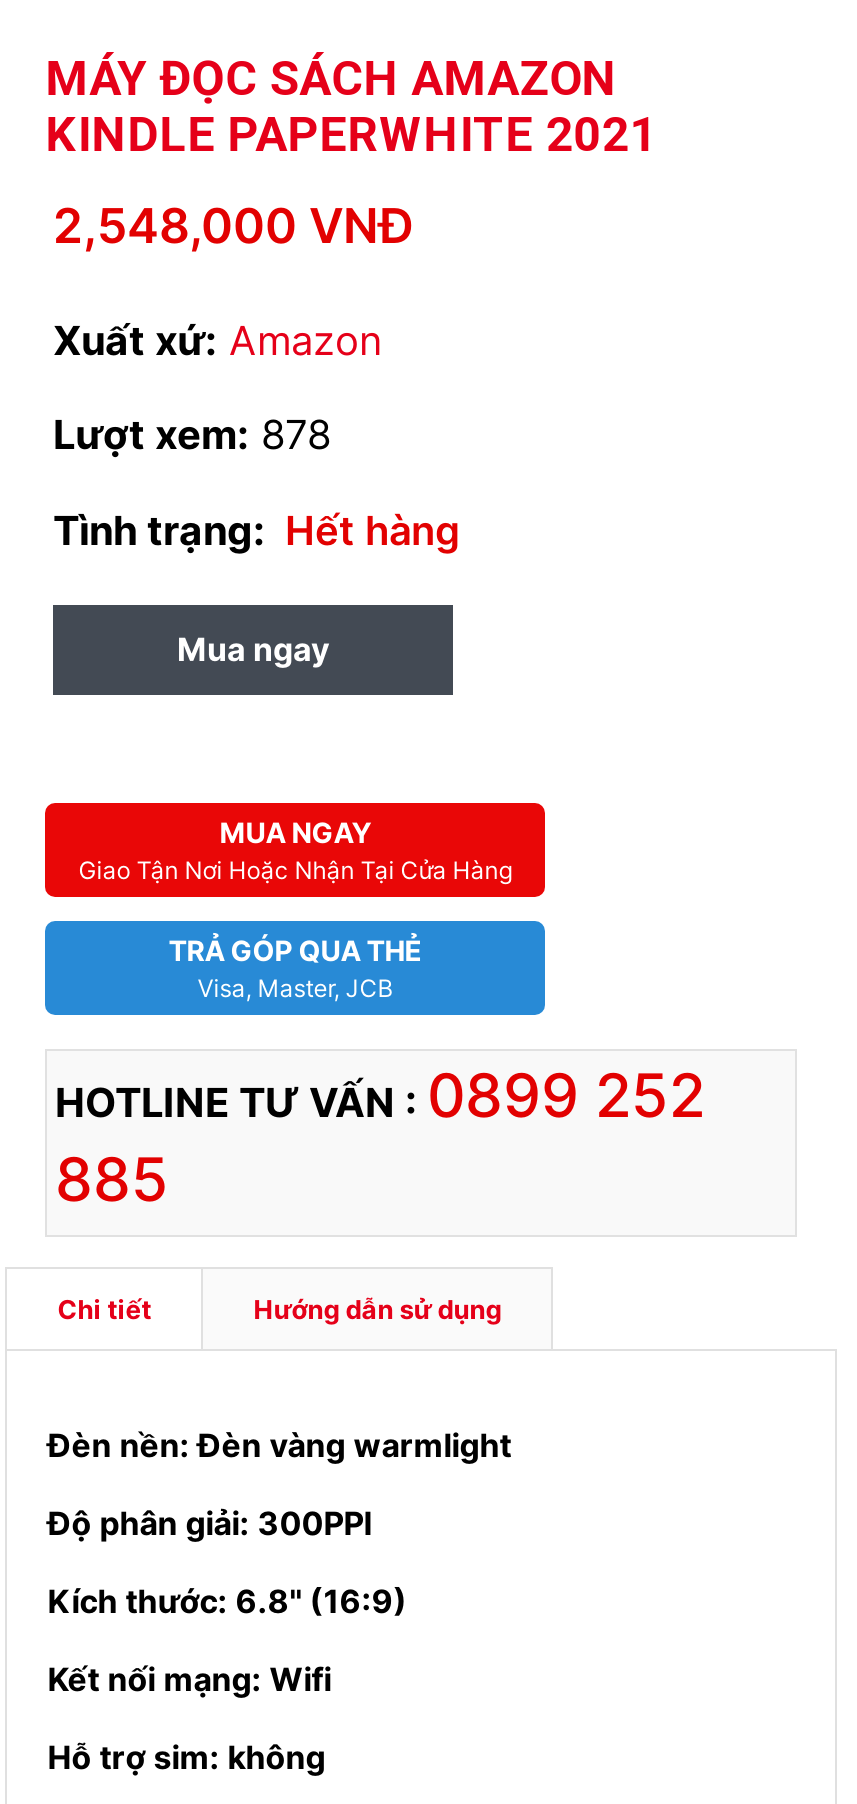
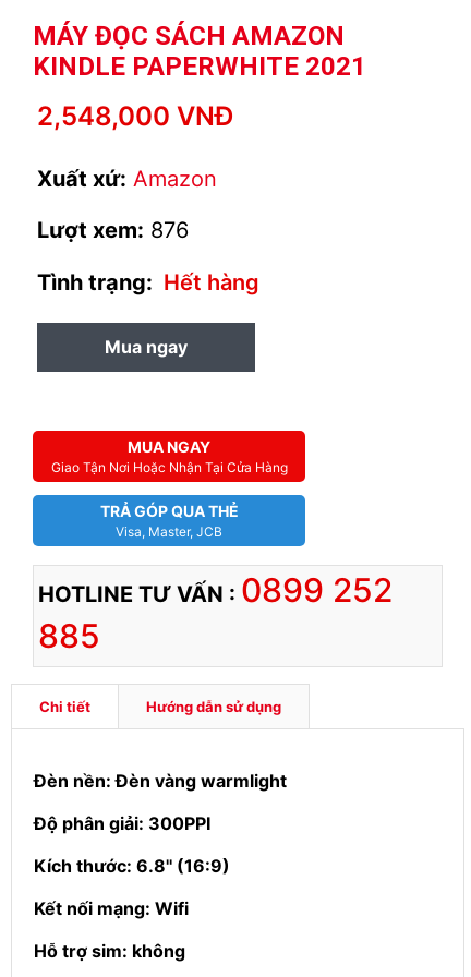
[53,412,331,460] Lượt xem: 878 -> [37,218,189,244] Lượt xem: 876

